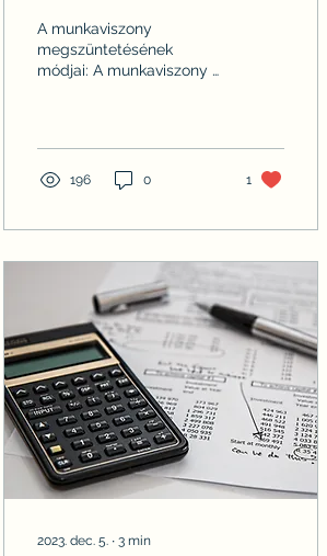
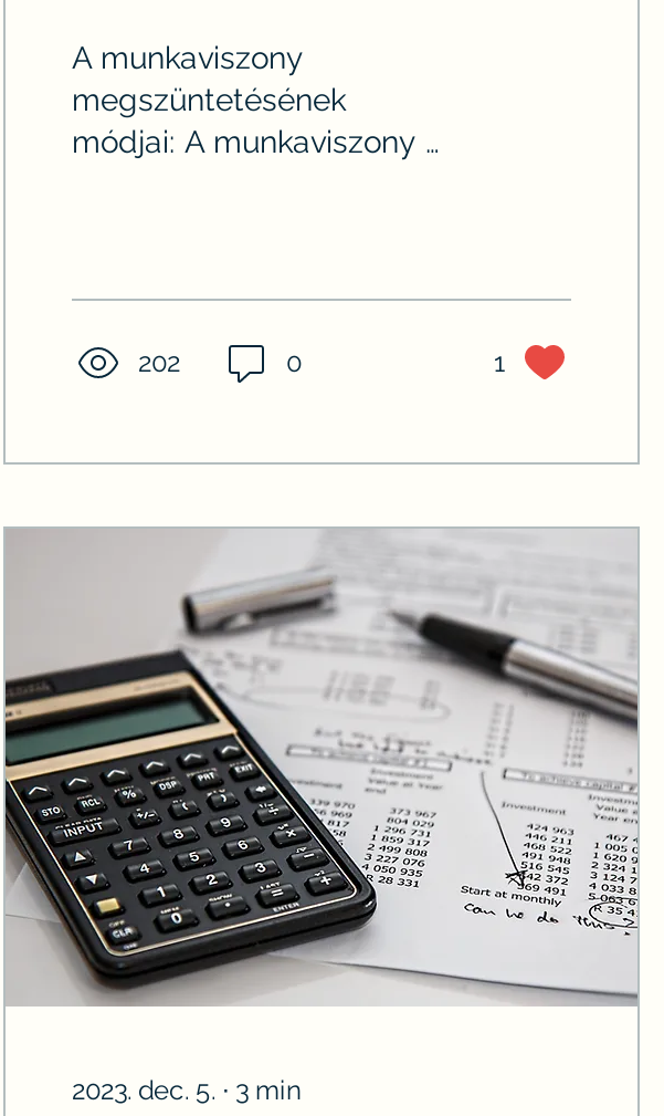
[70,172,91,188] 196 -> [138,347,180,378] 202

